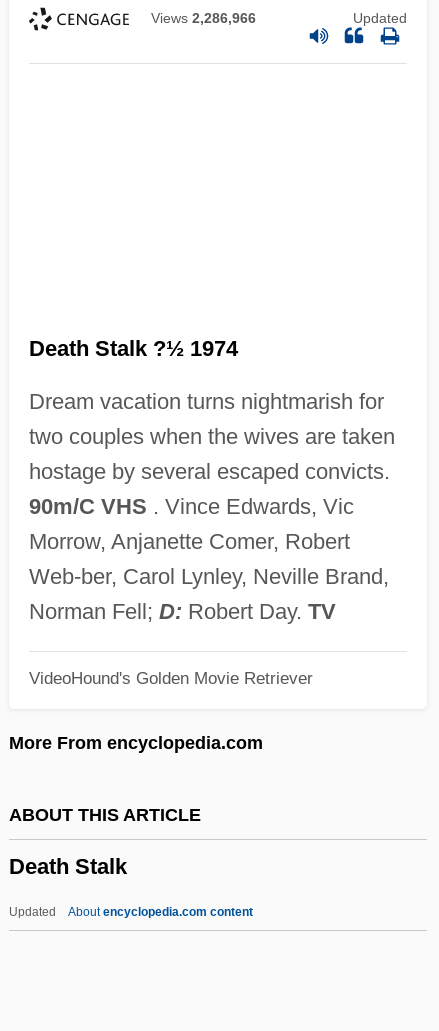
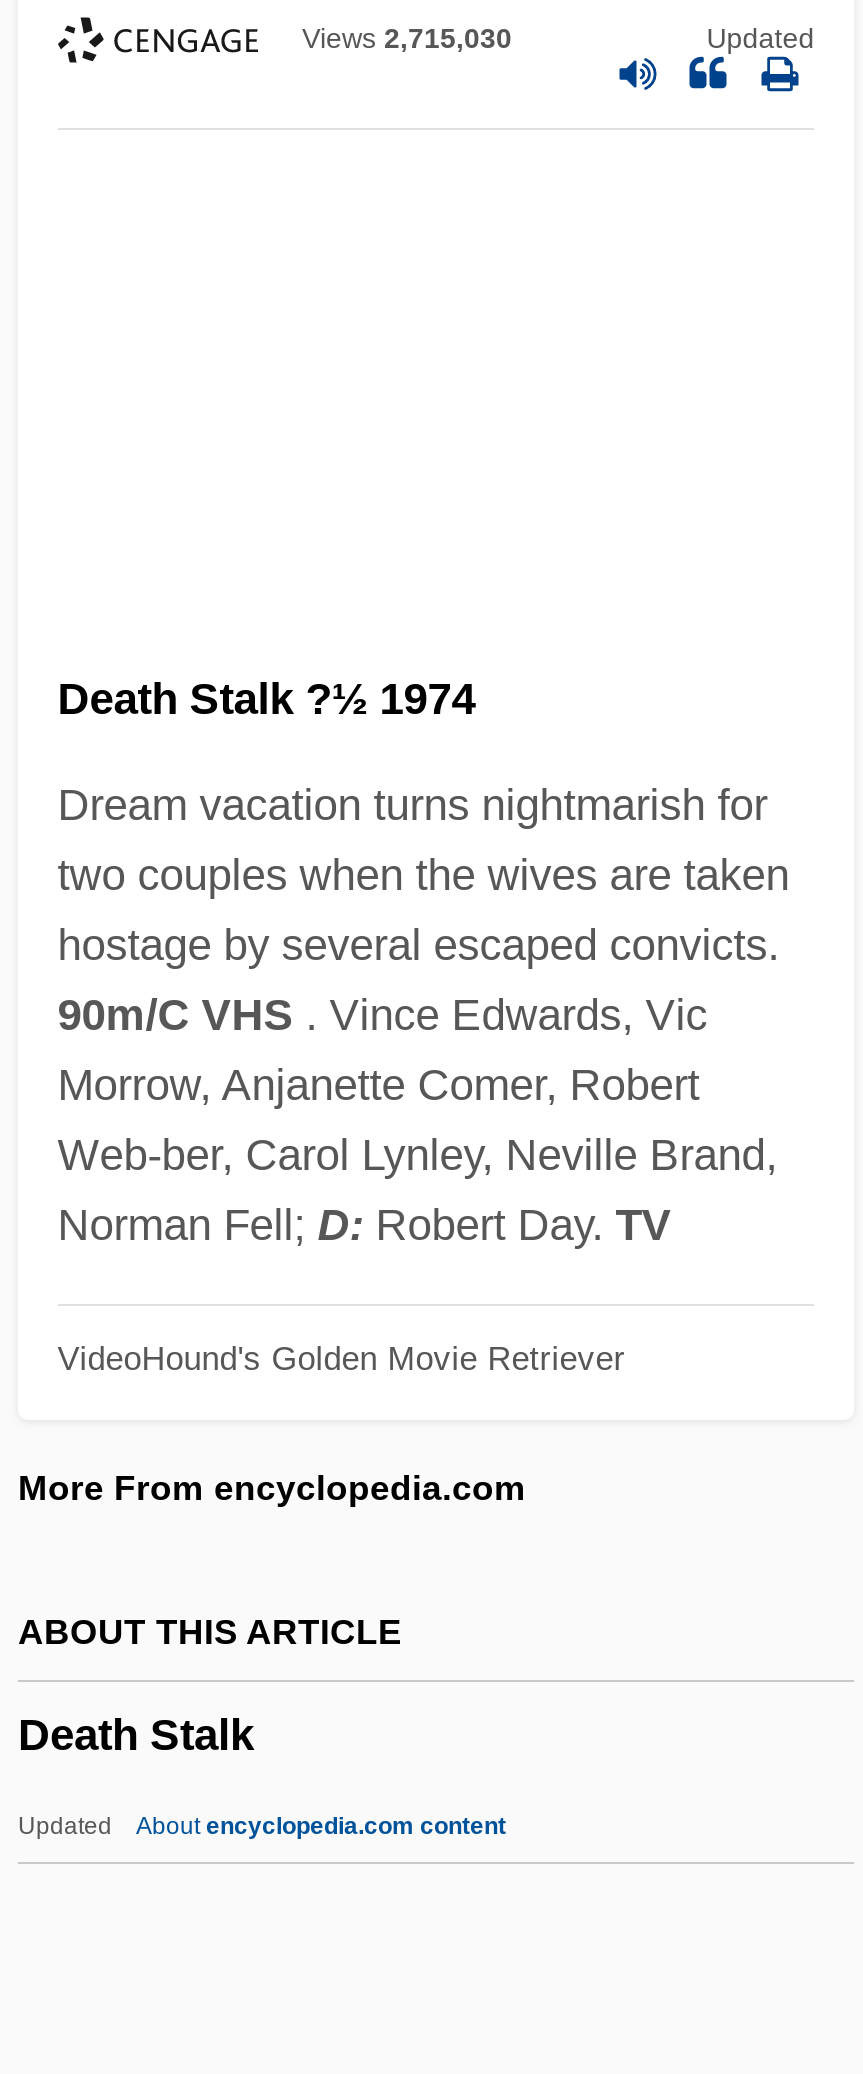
[151,10,256,26] Views 2,286,966 -> [302,23,512,55] Views 2,715,030

